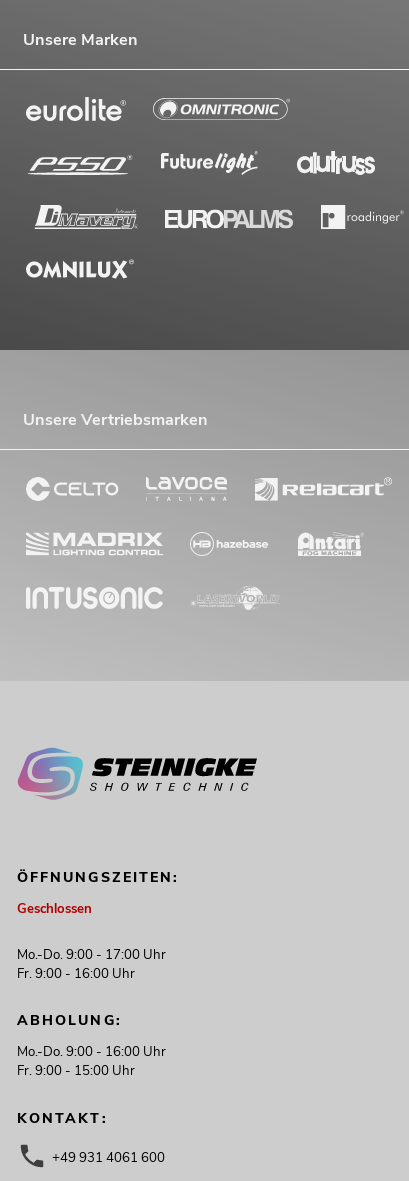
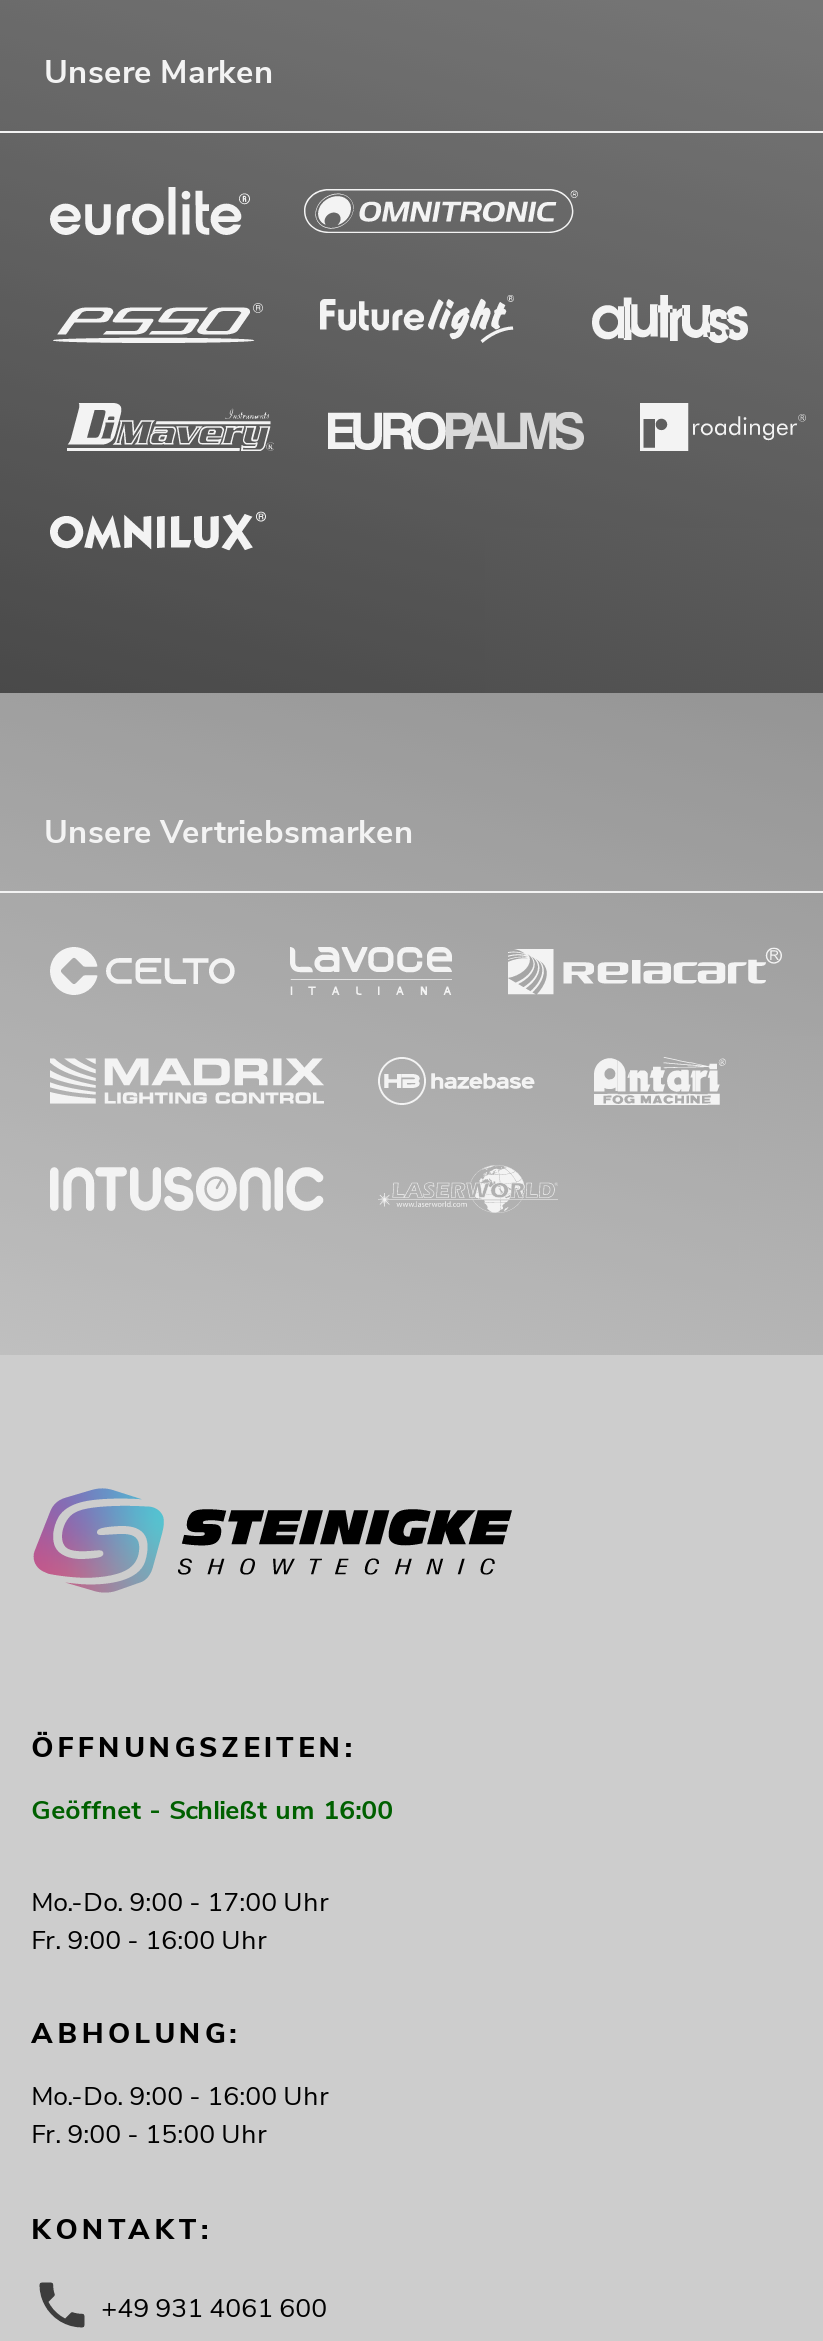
[17,900,92,918] Geschlossen -> [31,1793,393,1829] Geöffnet - Schließt um 16:00

